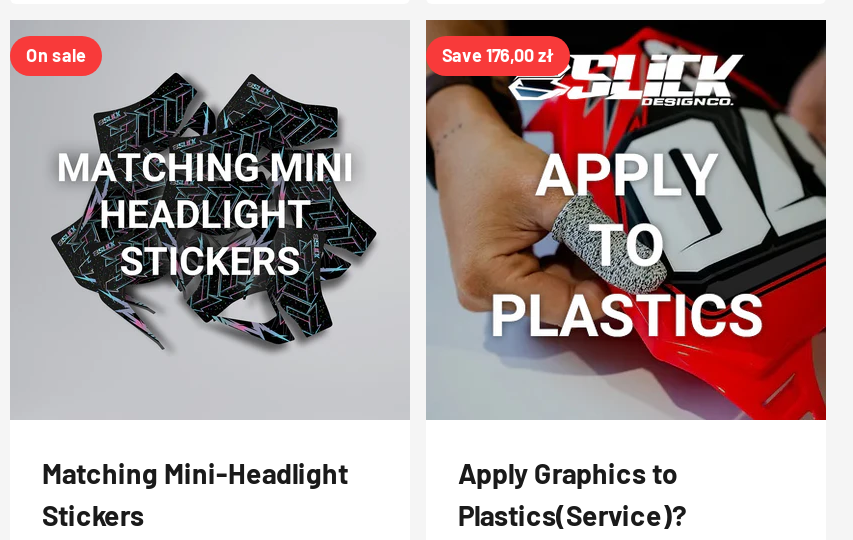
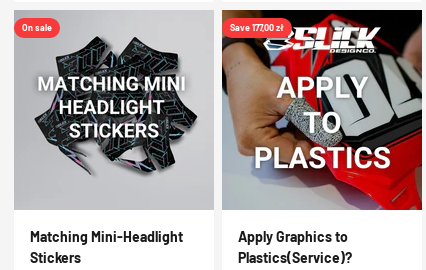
[442,44,554,66] Save 176,00 zł -> [230,22,284,33] Save 177,00 zł

